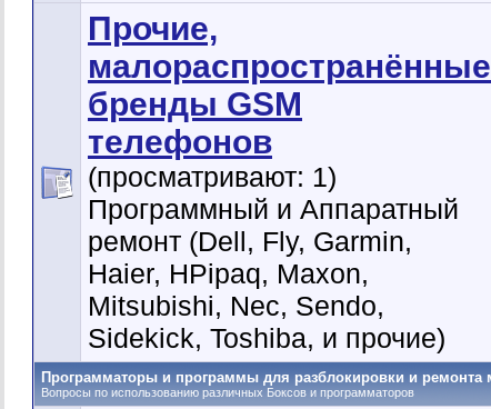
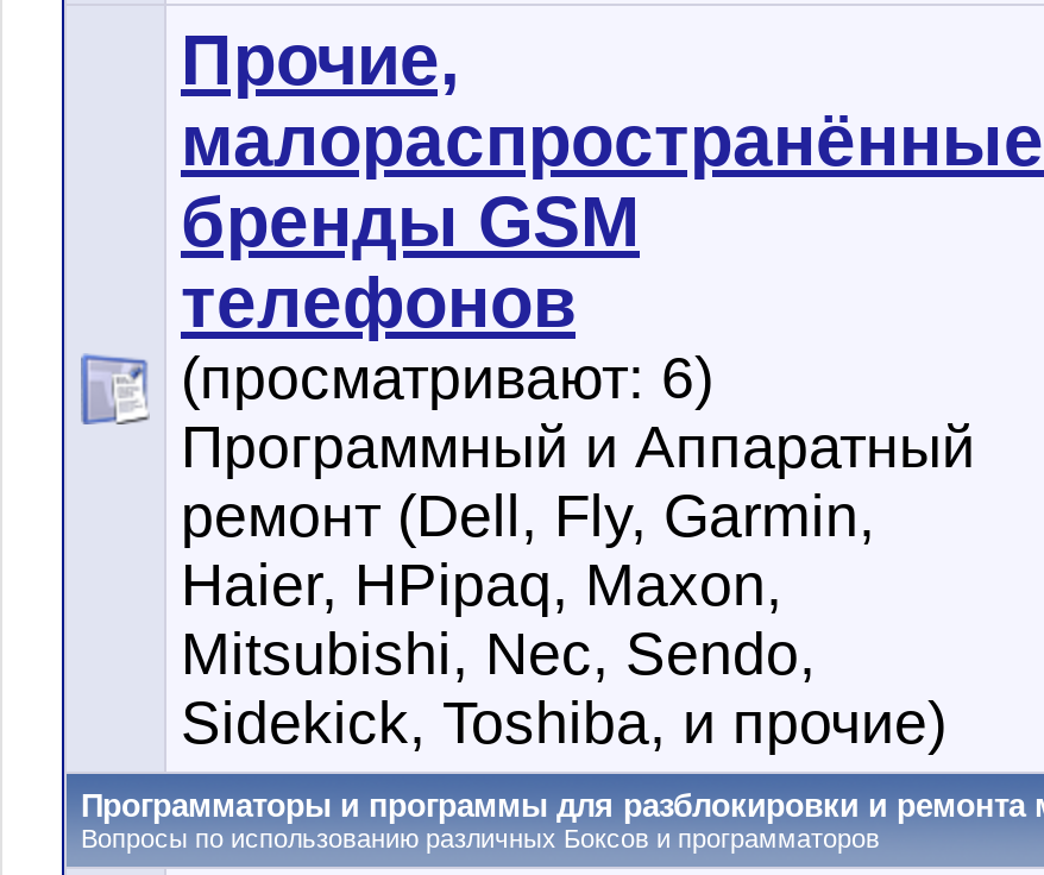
[88,161,337,192] (просматривают: 1) -> [181,344,713,410] (просматривают: 6)

